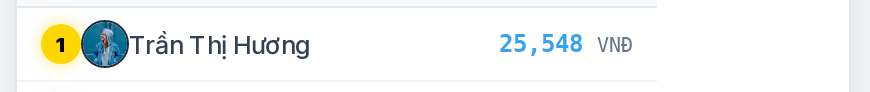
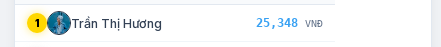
[499,29,633,57] 25,548 VNĐ -> [256,15,323,29] 25,348 VNĐ

